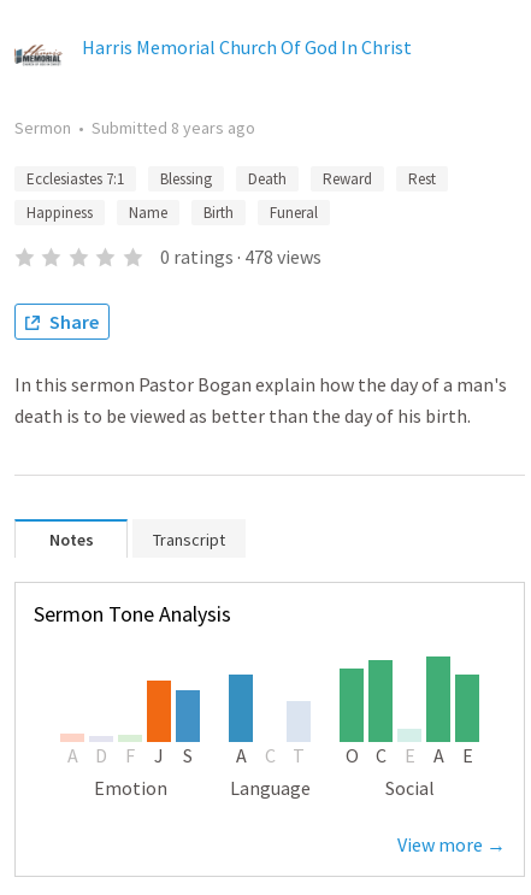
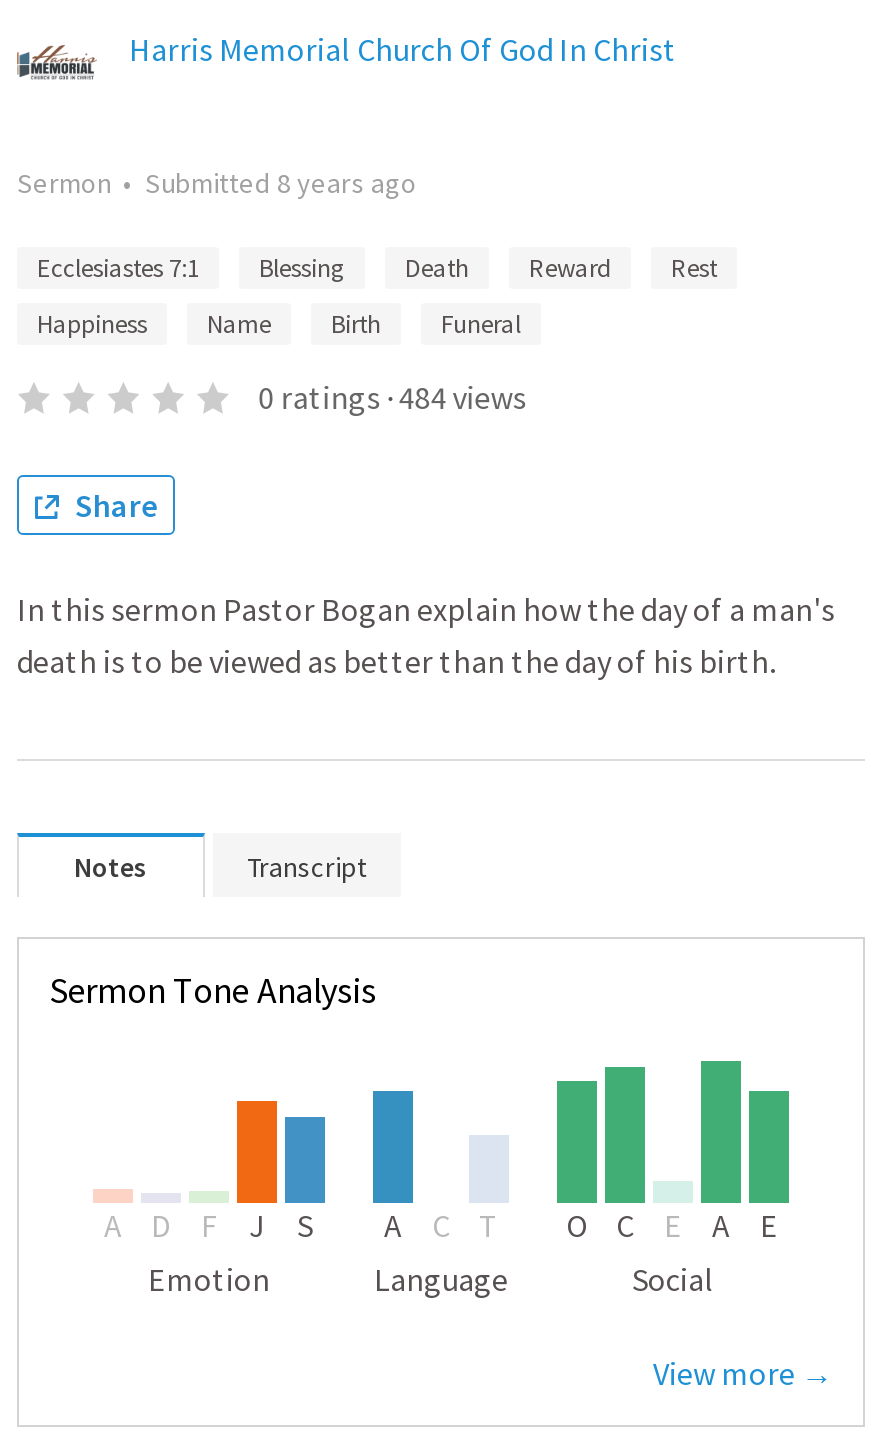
[160,245,321,269] 0 ratings · 478 views -> [258,377,526,417] 0 ratings · 484 views

